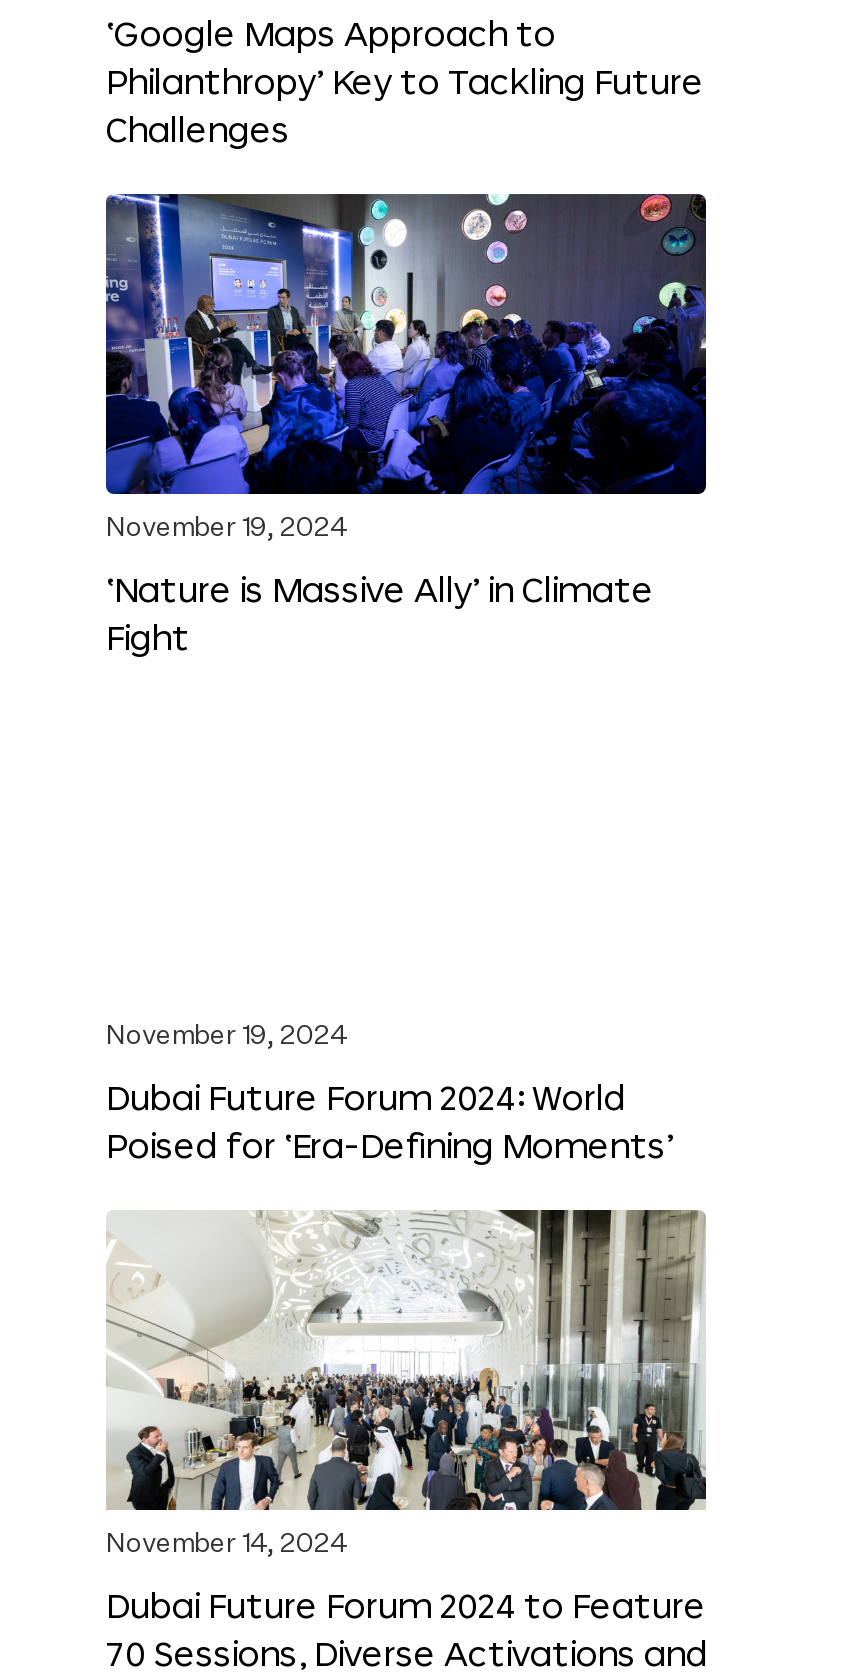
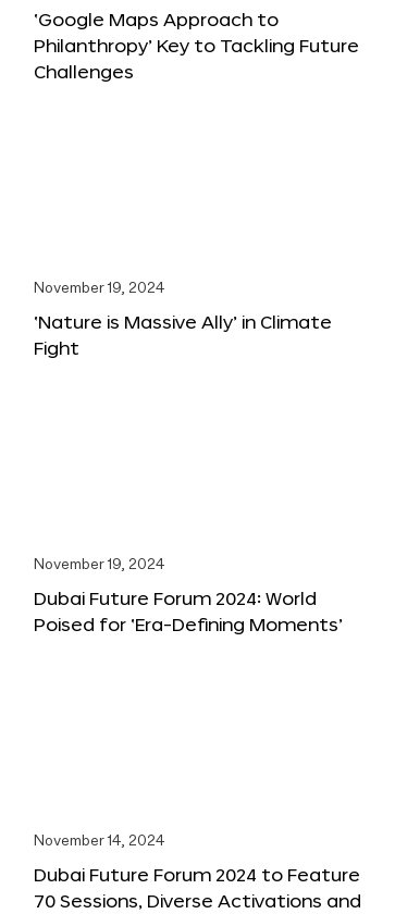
[104,192,708,496] [image] -> none
[106,1208,708,1512] [image] -> none

